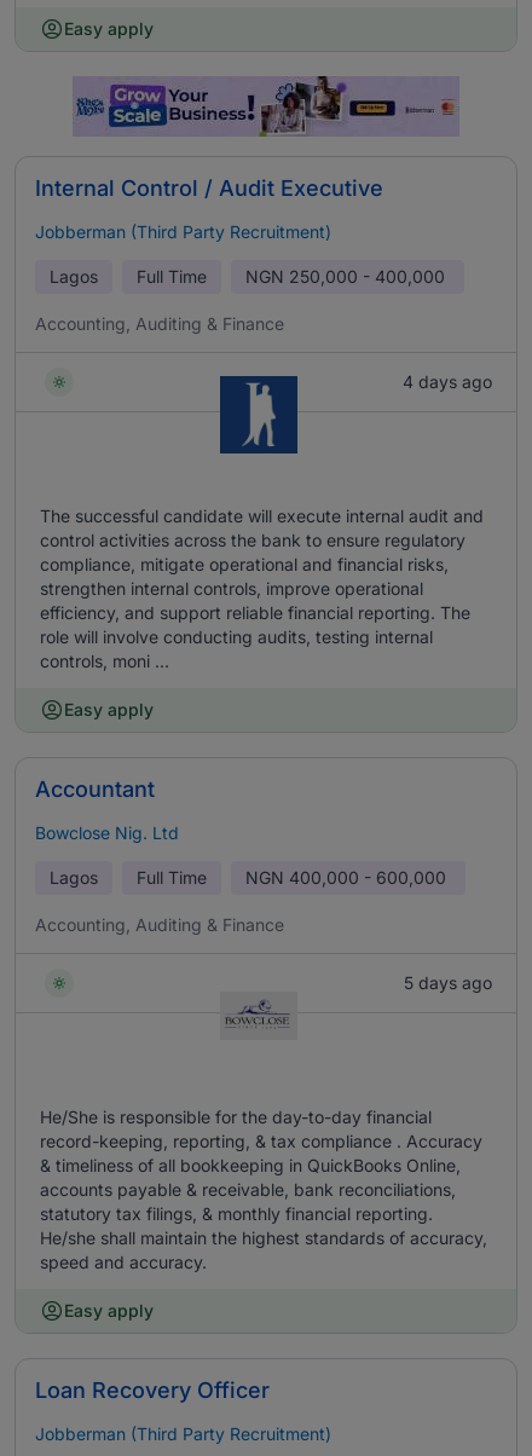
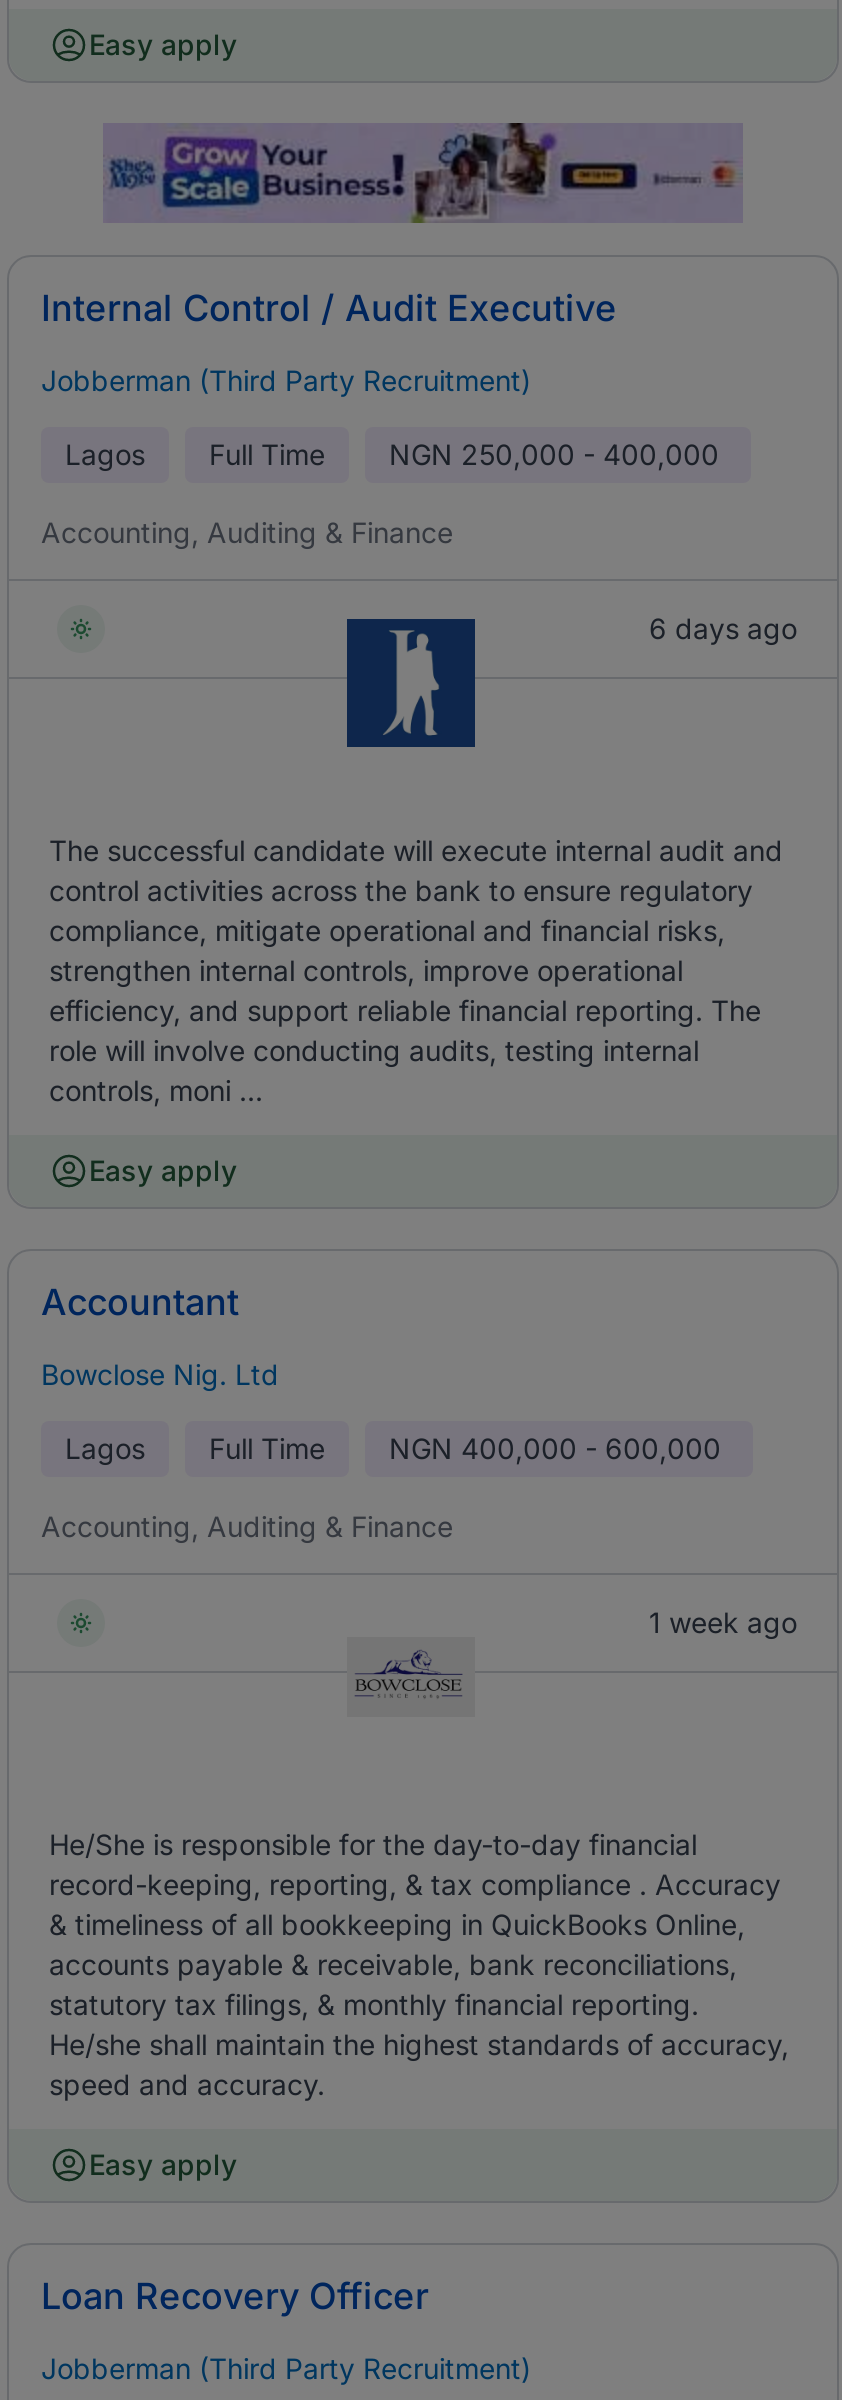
[403,371,492,392] 4 days ago -> [649,611,797,645] 6 days ago
[404,972,492,993] 5 days ago -> [649,1605,797,1639] 1 week ago

